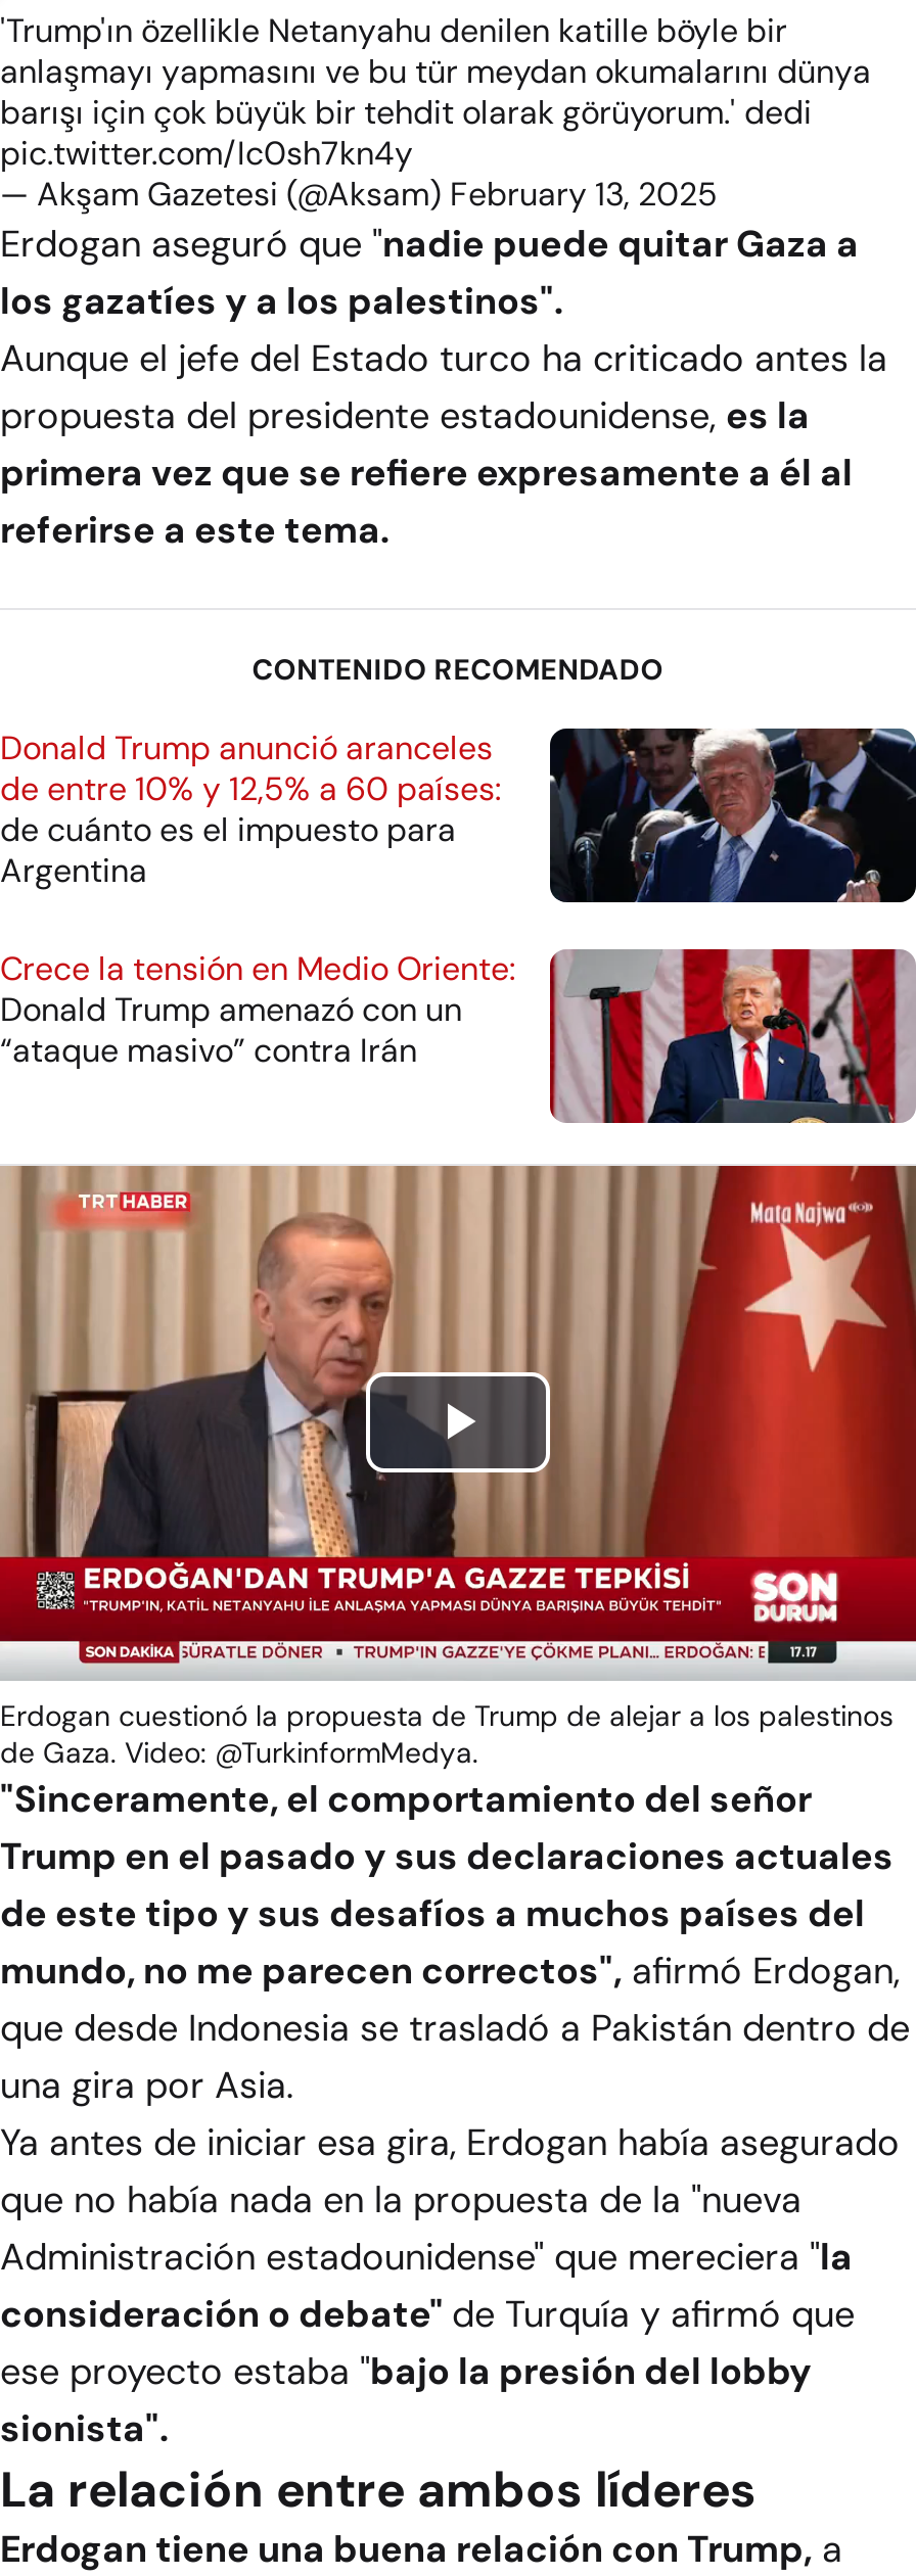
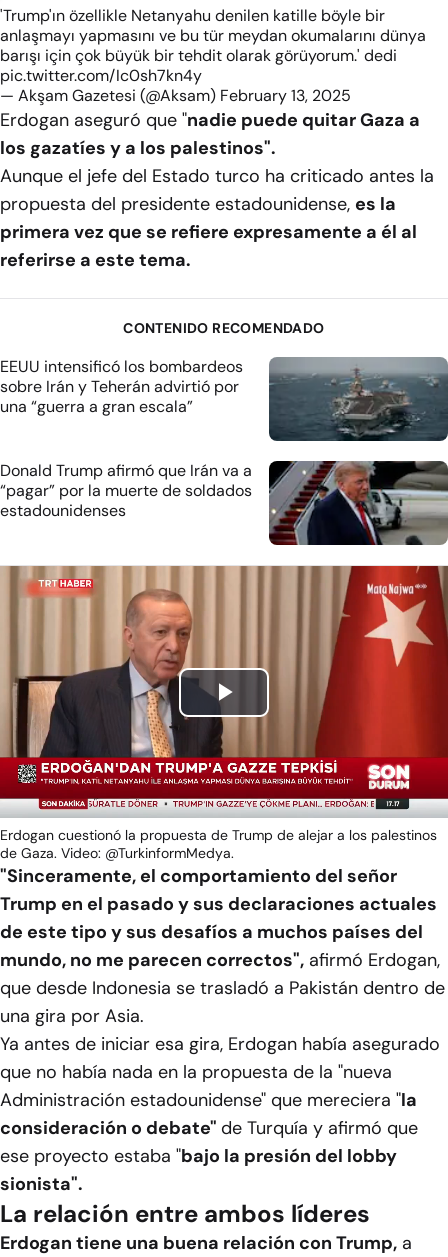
[0,727,910,904] [image] | Donald Trump anunció aranceles | de entre 10% y 12,5% a 60 países: | de cuánto es el impuesto para | Argentina -> [0,356,445,442] [image] | EEUU intensificó los bombardeos | sobre Irán y Teherán advirtió por | una “guerra a gran escala”
[0,947,910,1125] [image] | Crece la tensión en Medio Oriente: | Donald Trump amenazó con un | “ataque masivo” contra Irán -> [0,460,445,546] [image] | Donald Trump afirmó que Irán va a | “pagar” por la muerte de soldados | estadounidenses

